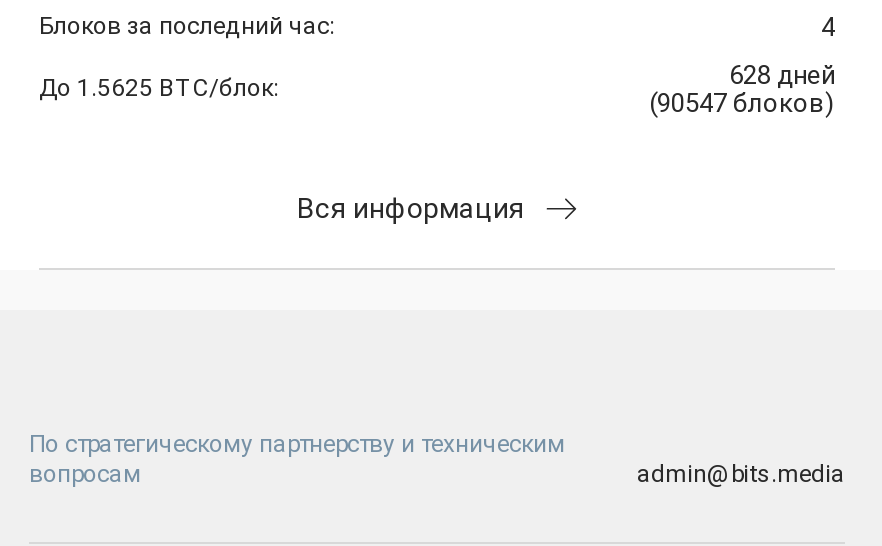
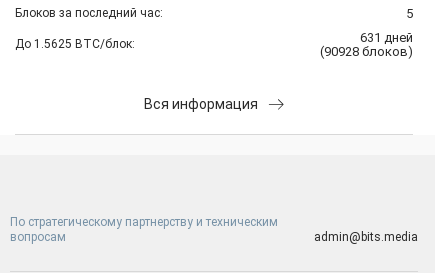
[821,12,835,42] 4 -> [406,6,413,21] 5
[729,60,835,90] 628 дней -> [360,30,413,45] 631 дней
[649,88,835,118] (90547 блоков) -> [320,44,413,59] (90928 блоков)

